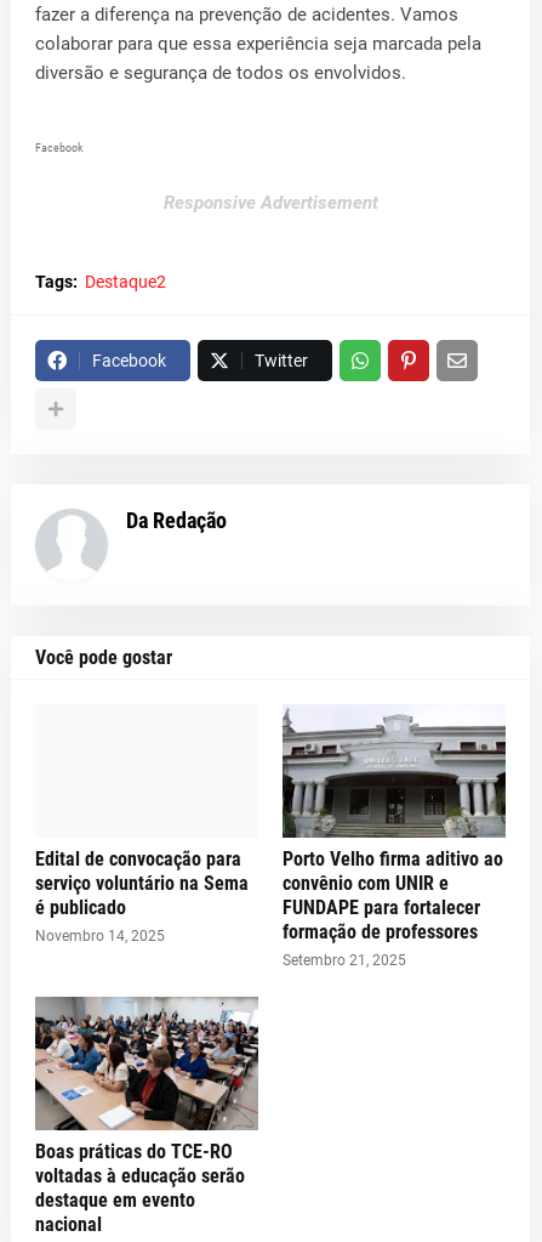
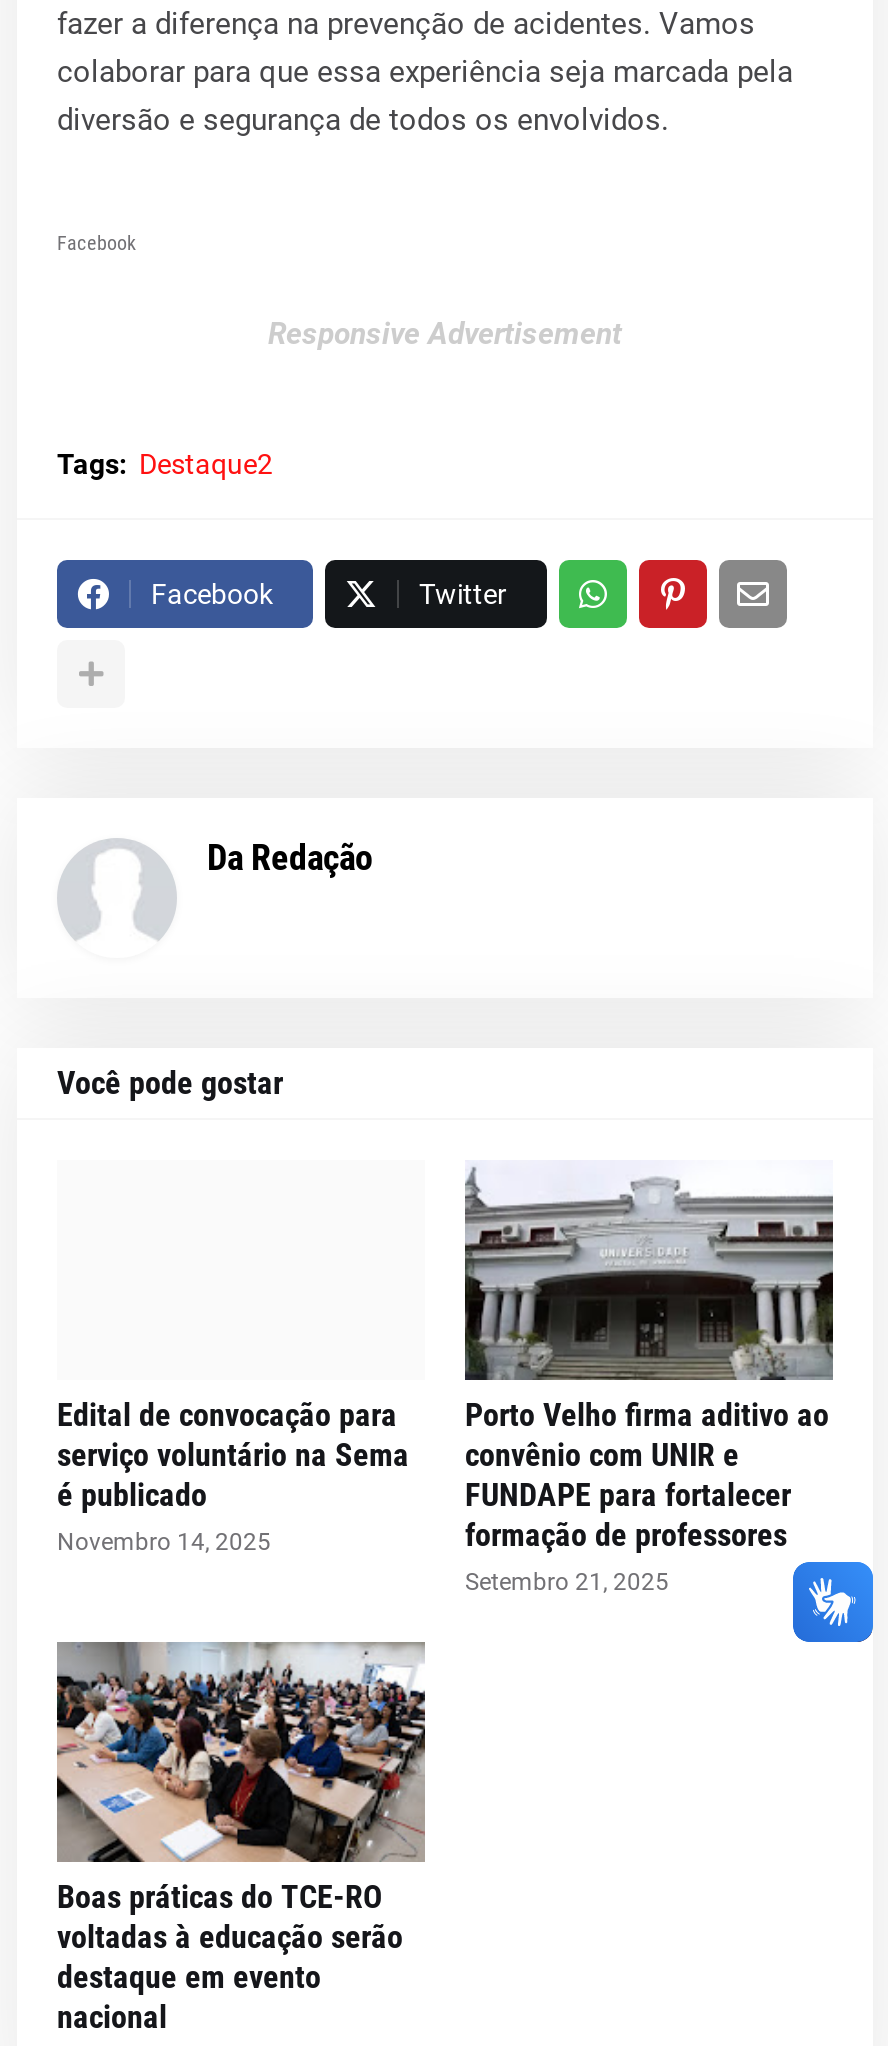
none -> [791,1560,875,1644] [image]

